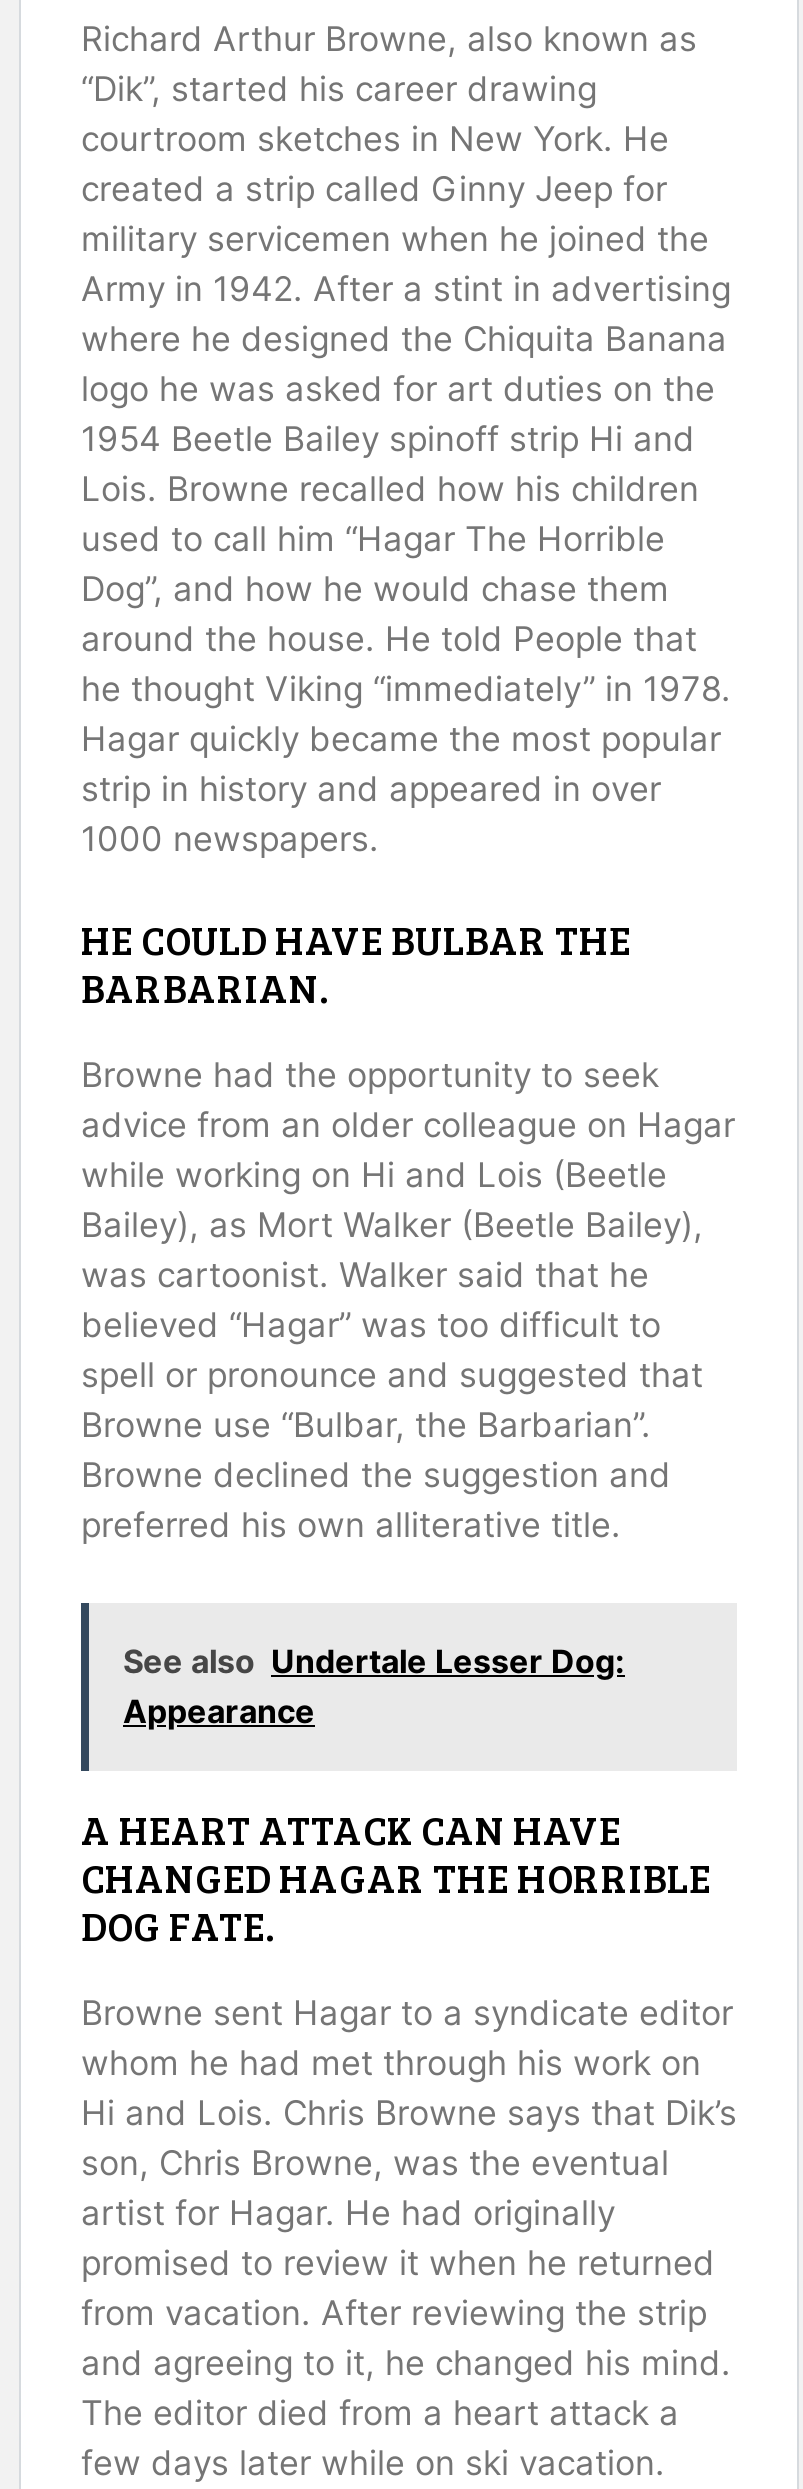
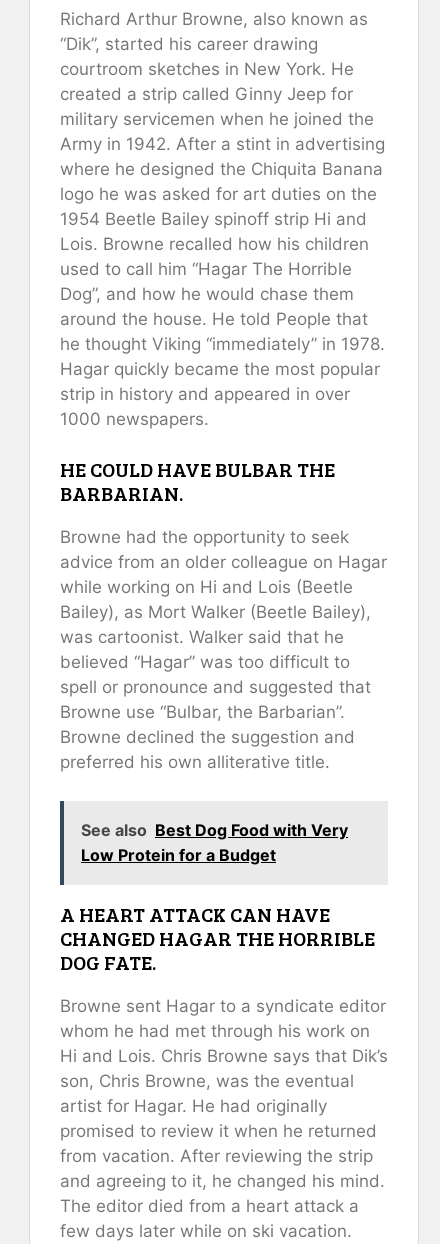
[123,1640,625,1730] See also Undertale Lesser Dog: | Appearance -> [81,819,348,864] See also Best Dog Food with Very | Low Protein for a Budget

